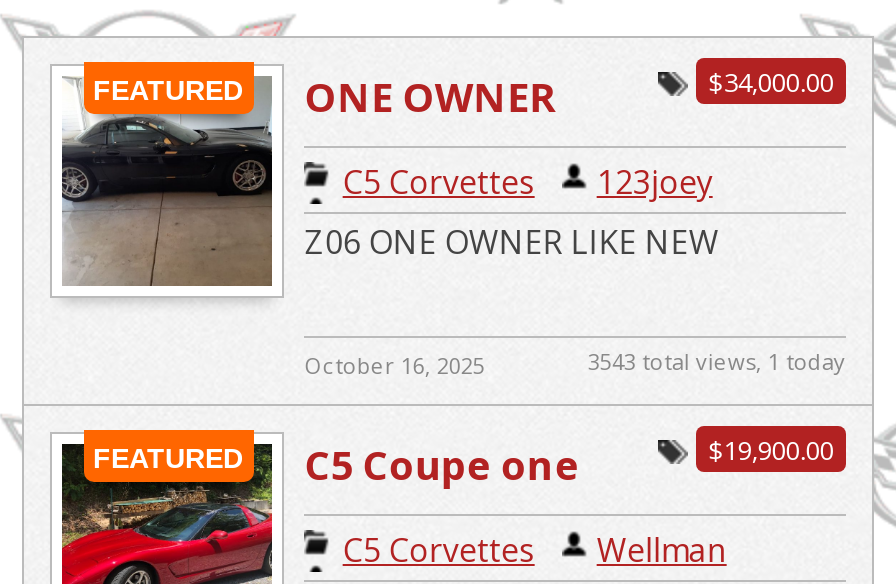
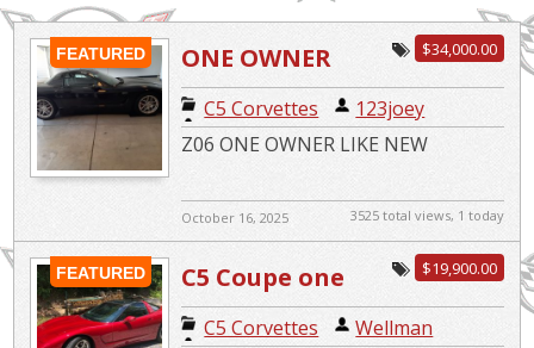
[588,345,846,375] 3543 total views, 1 today -> [350,206,504,224] 3525 total views, 1 today

